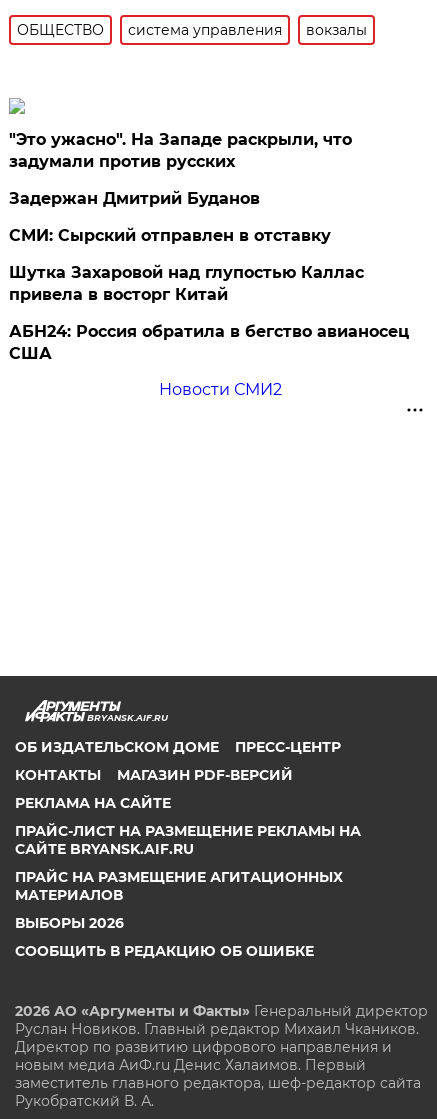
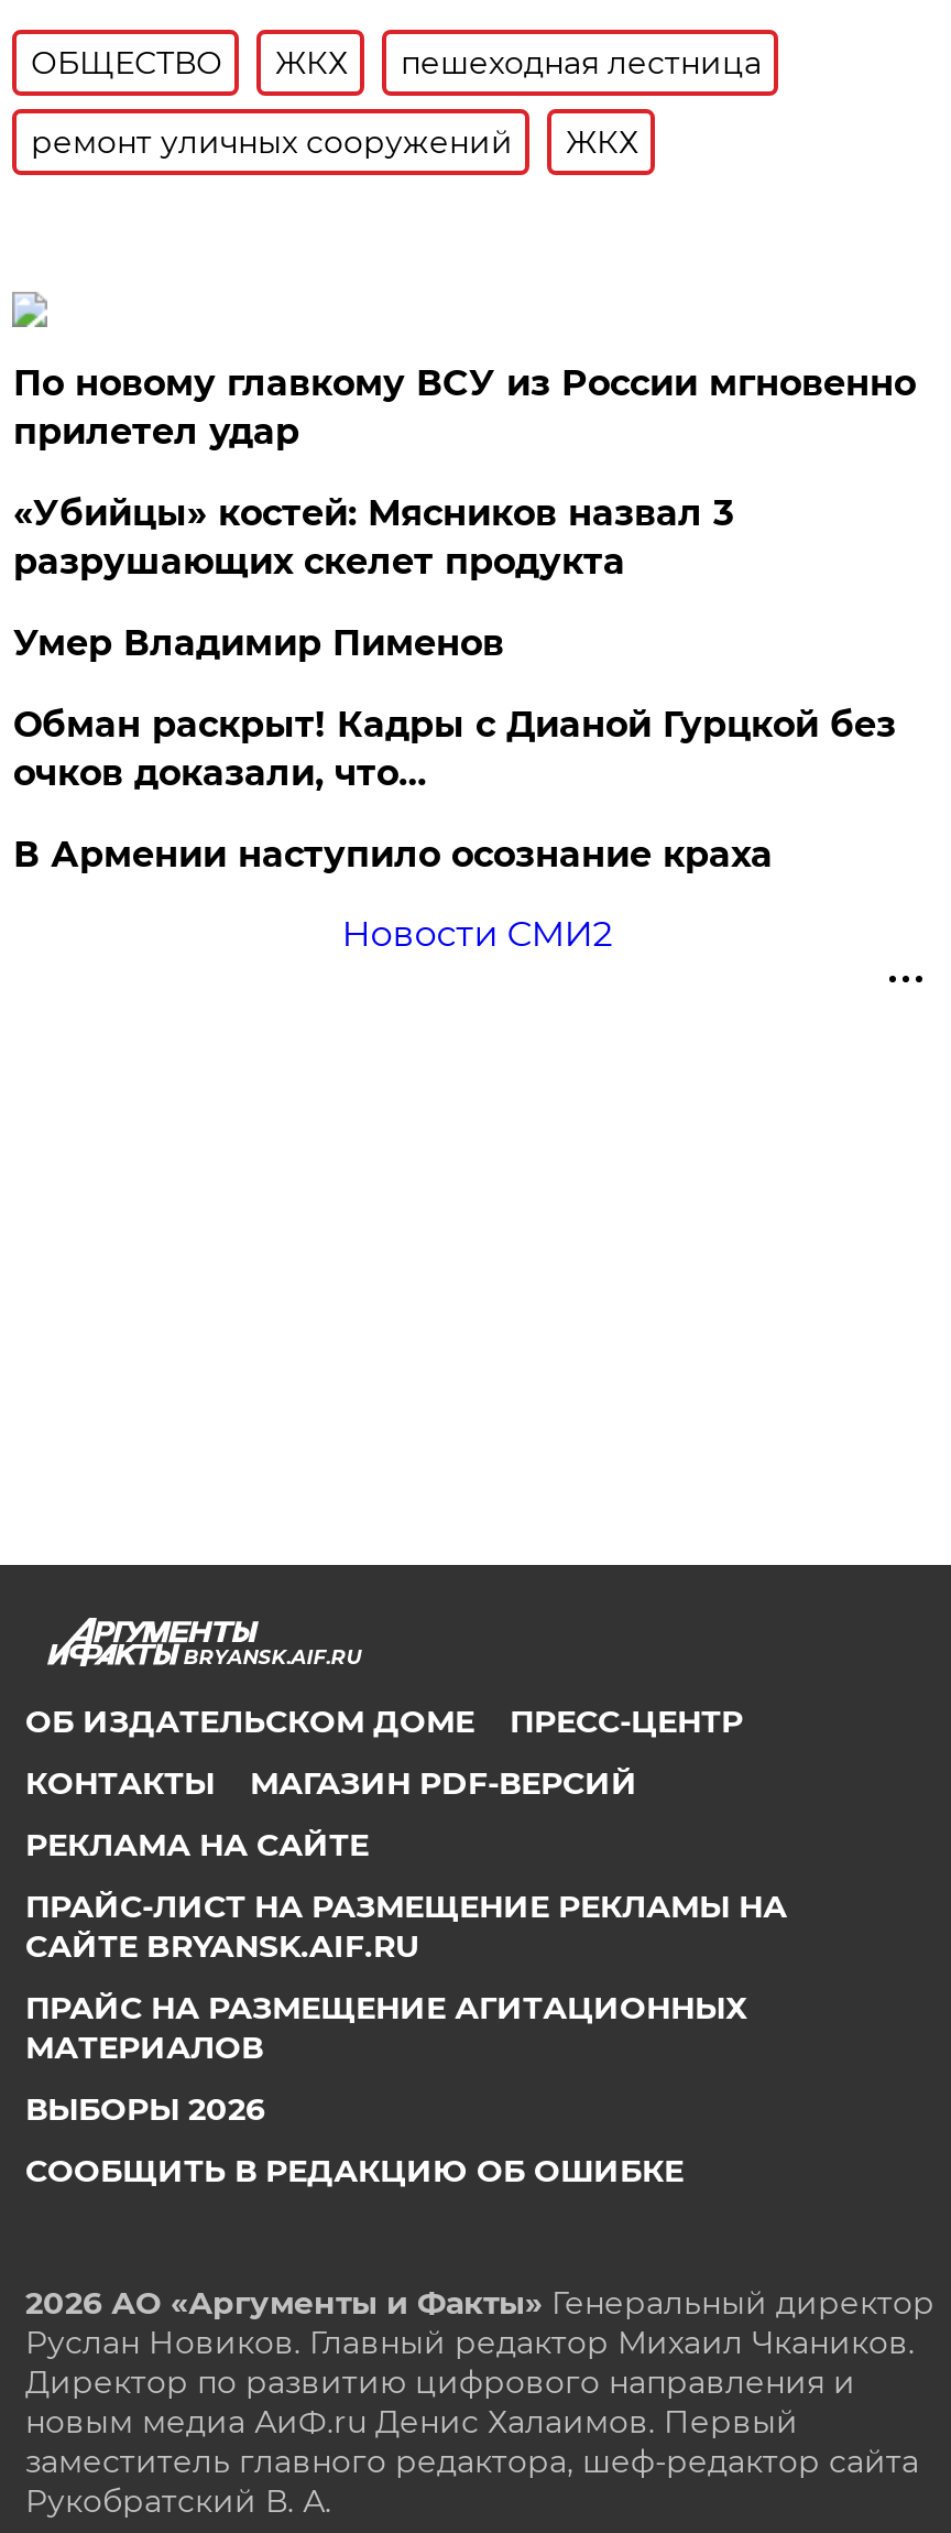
[128,21,367,39] система управления | вокзалы -> [31,43,761,162] ЖКХ | пешеходная лестница | ремонт уличных сооружений | ЖКХ
[9,130,409,363] "Это ужасно". На Западе раскрыли, что | задумали против русских | Задержан Дмитрий Буданов | СМИ: Сырский отправлен в отставку | Шутка Захаровой над глупостью Каллас | привела в восторг Китай | АБН24: Россия обратила в бегство авианосец | США -> [13,362,916,875] По новому главкому ВСУ из России мгновенно | прилетел удар | «Убийцы» костей: Мясников назвал 3 | разрушающих скелет продукта | Умер Владимир Пименов | Обман раскрыт! Кадры с Дианой Гурцкой без | очков доказали, что… | В Армении наступило осознание краха

